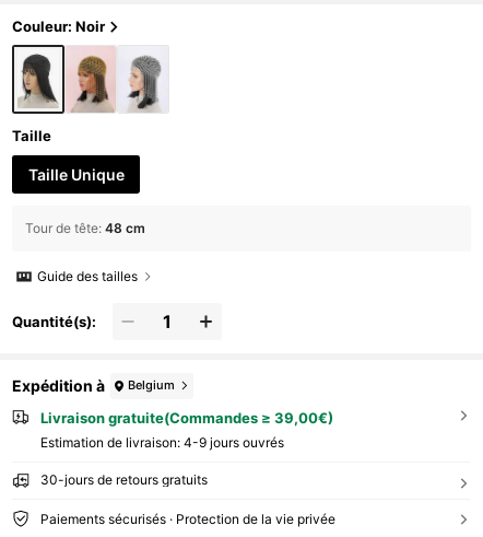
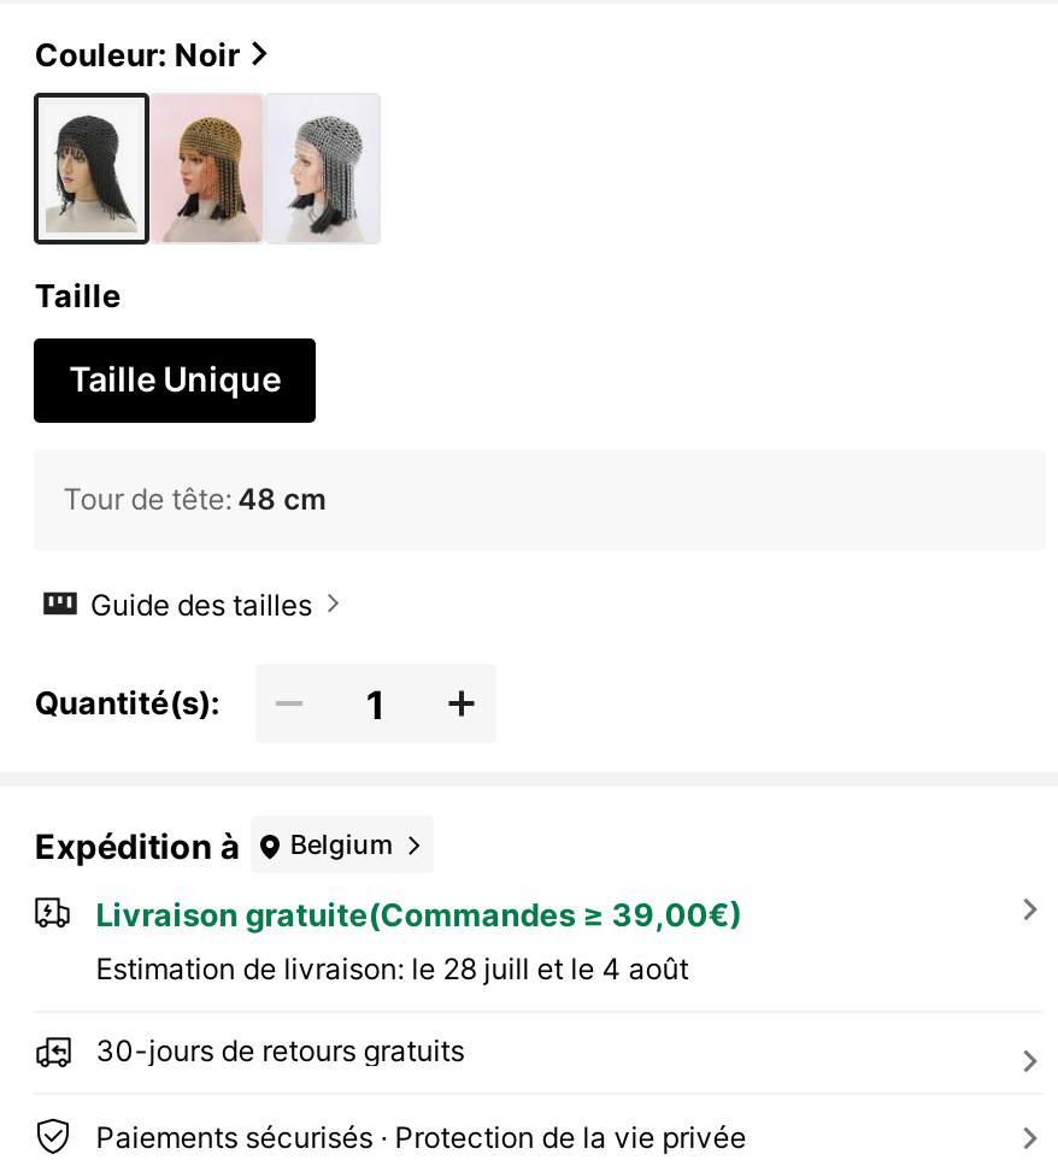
[40,434,284,450] Estimation de livraison: 4-9 jours ouvrés -> [96,951,689,987] Estimation de livraison: le 28 juill et le 4 août

